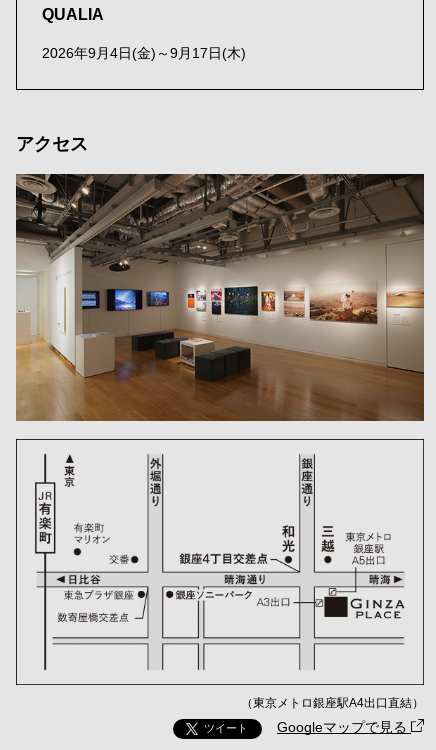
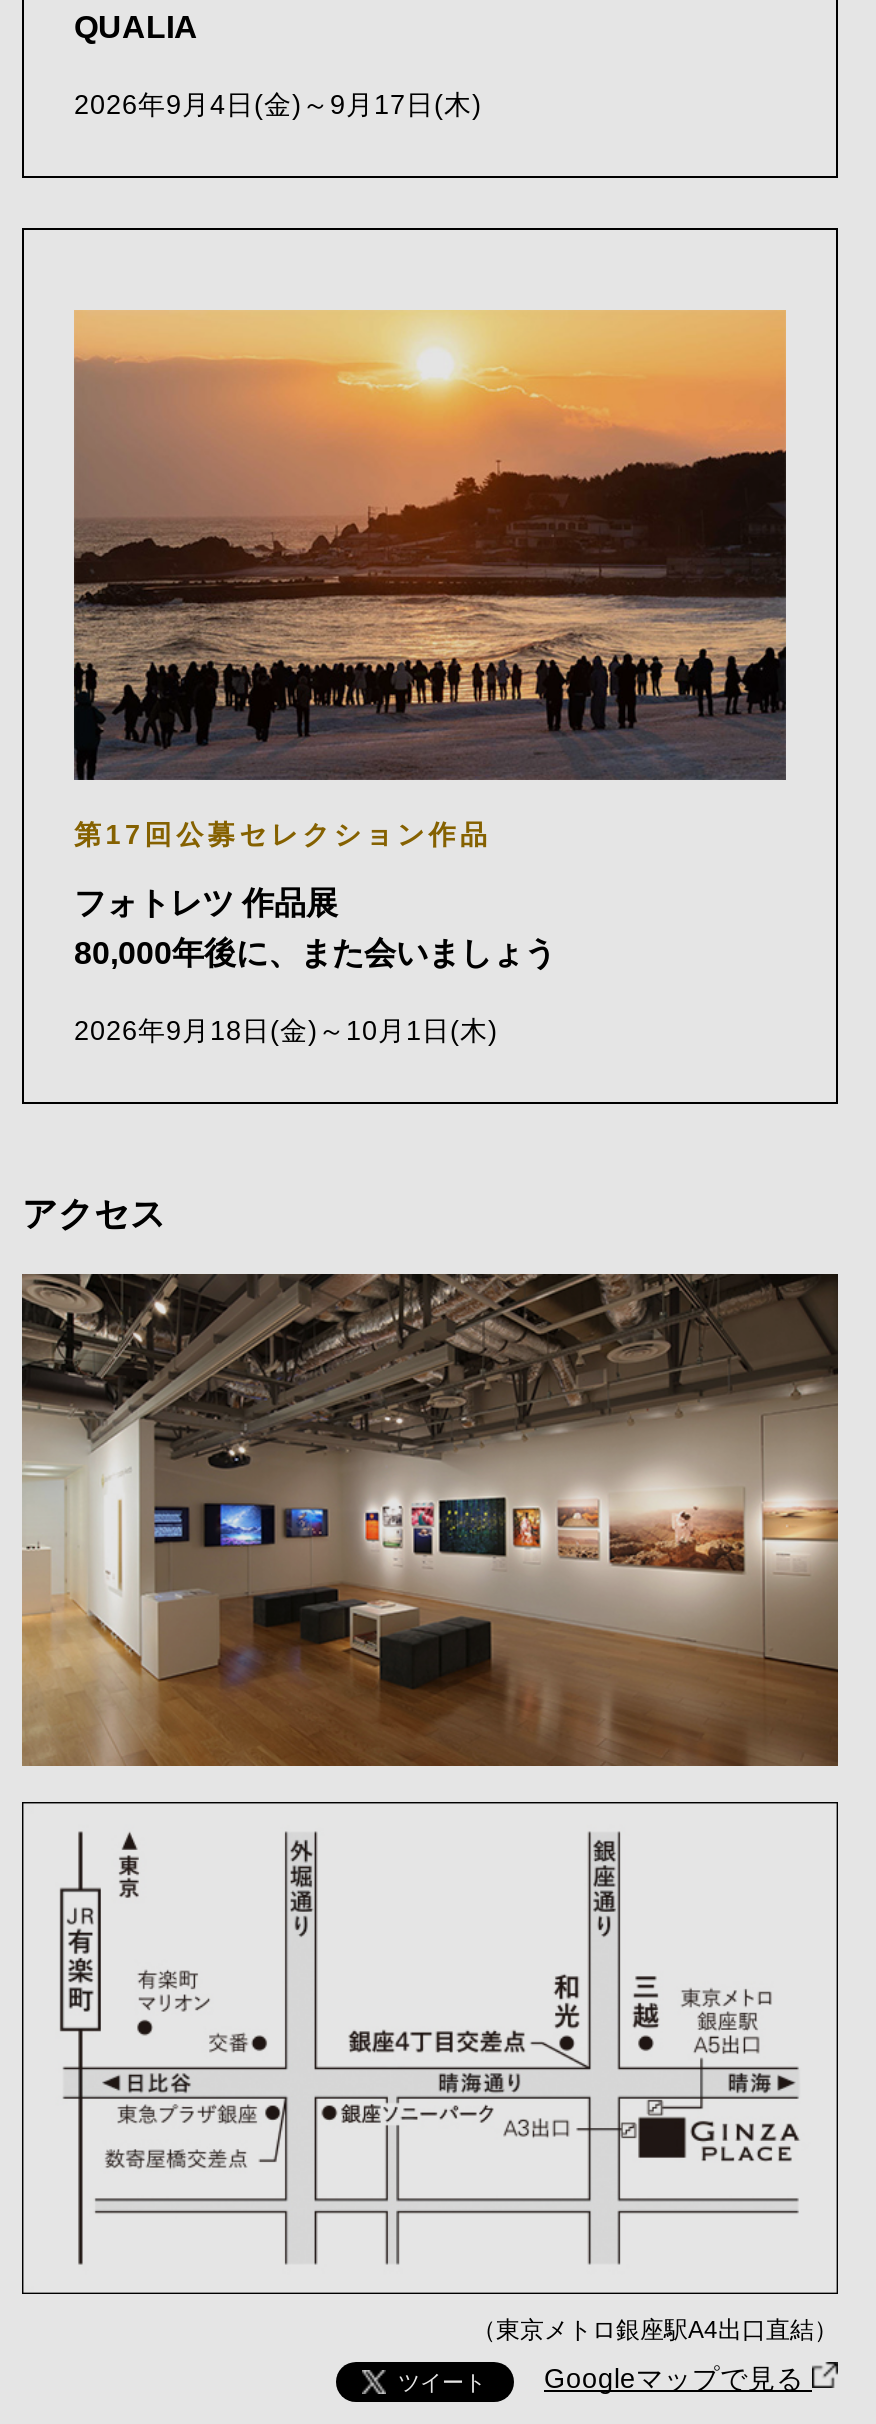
none -> [72,309,788,1045] [image] | 第17回公募セレクション作品 | フォトレツ 作品展 | 80,000年後に、また会いましょう | 2026年9月18日(金)～10月1日(木)

